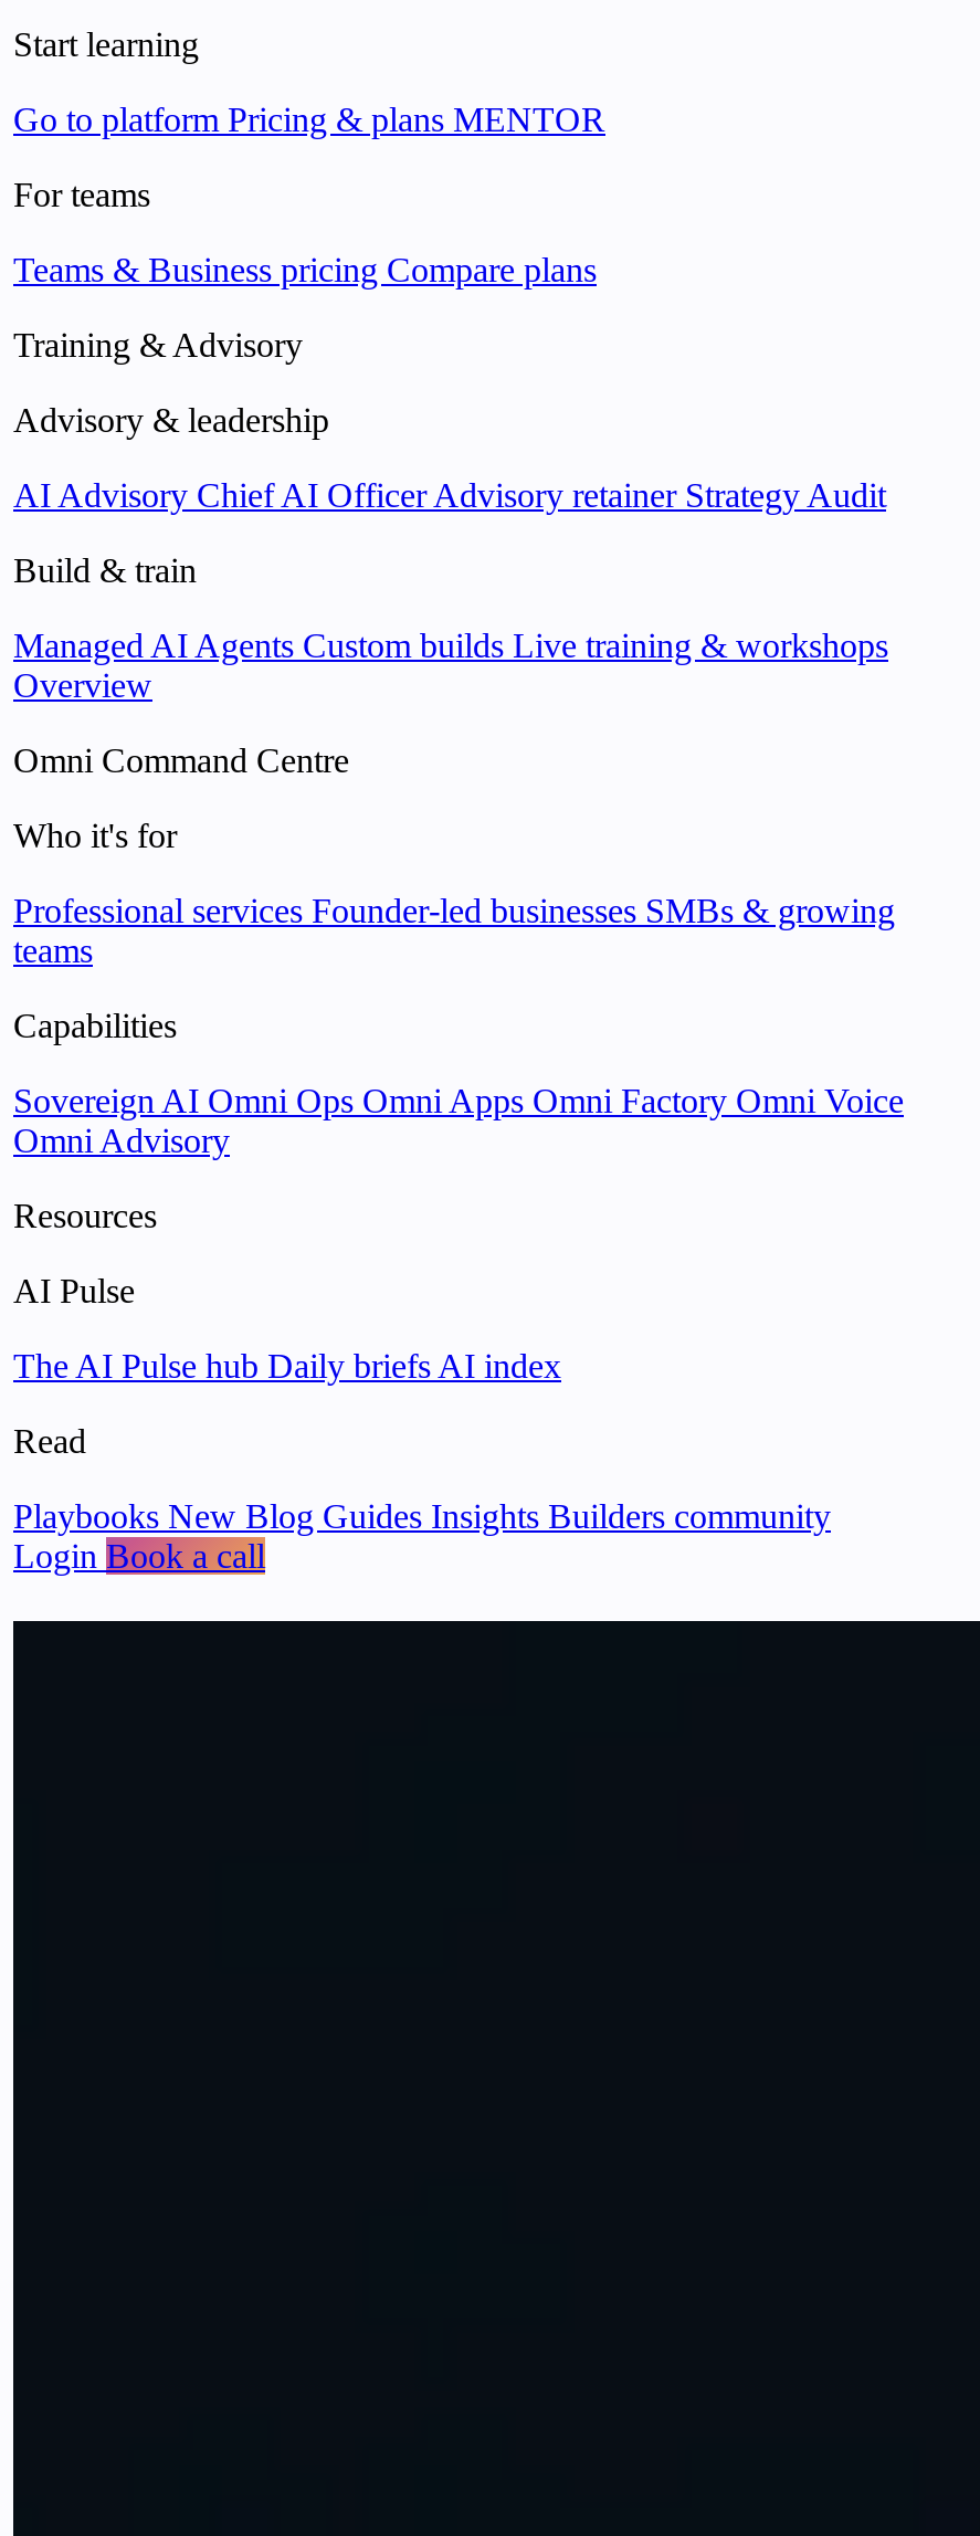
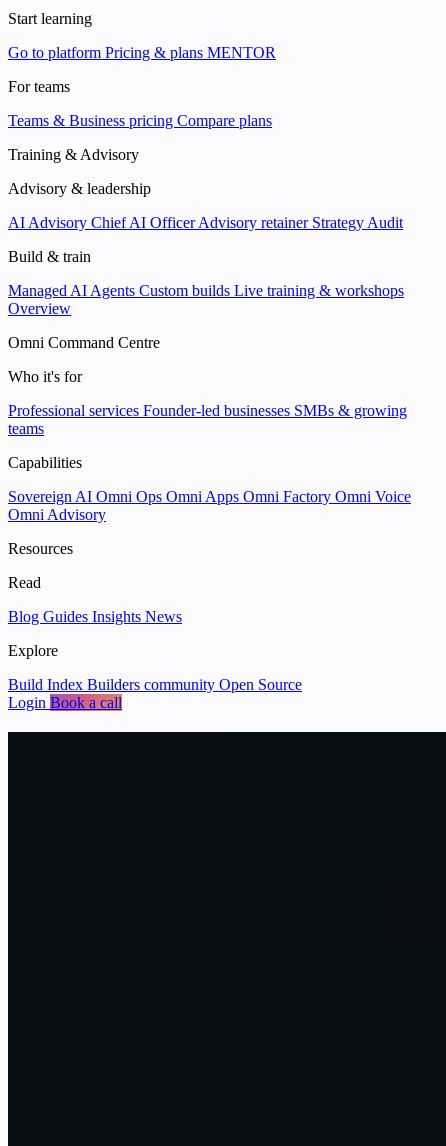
[13,1272,561,1385] AI Pulse | The AI Pulse hub Daily briefs AI index -> none
moved [13,1422,86,1460] -> [8,574,41,591]: Read
[13,1497,831,1535] Playbooks New Blog Guides Insights Builders community -> [8,608,302,693] Blog Guides Insights News | Explore | Build Index Builders community Open Source

